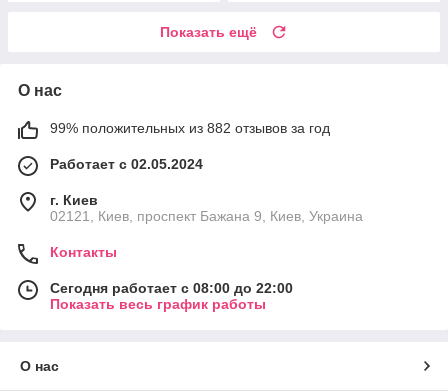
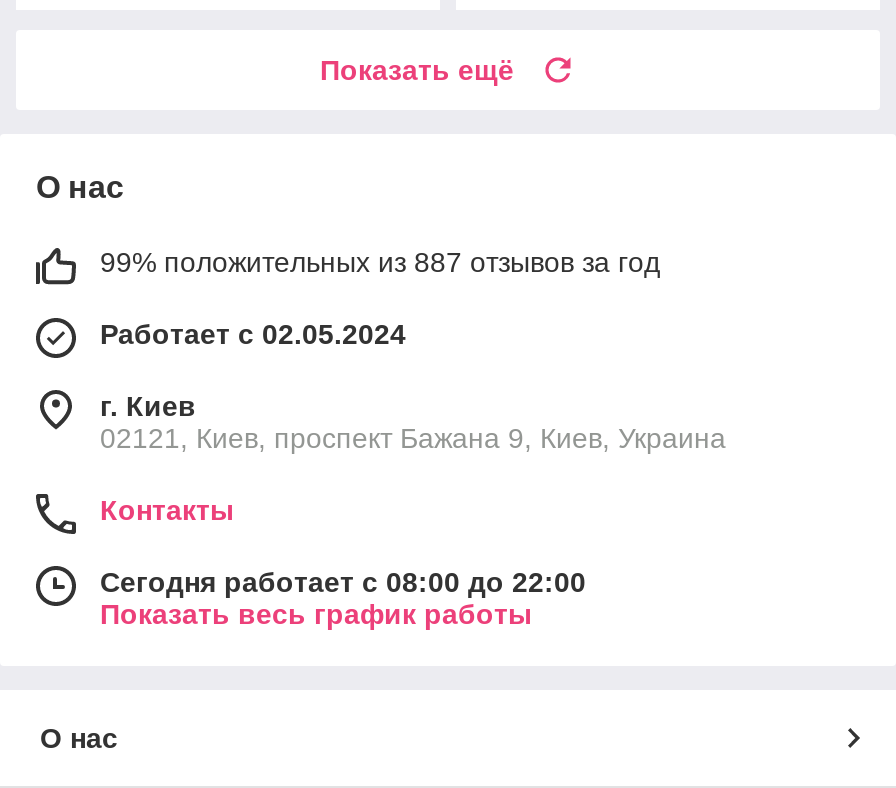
[50,120,330,136] 99% положительных из 882 отзывов за год -> [100,246,660,278] 99% положительных из 887 отзывов за год

